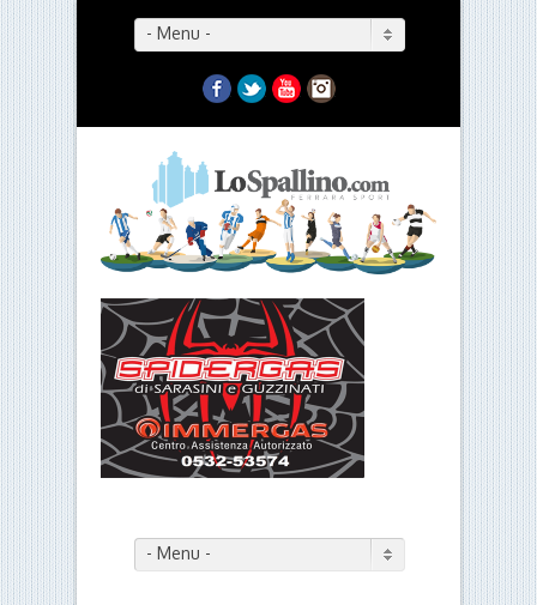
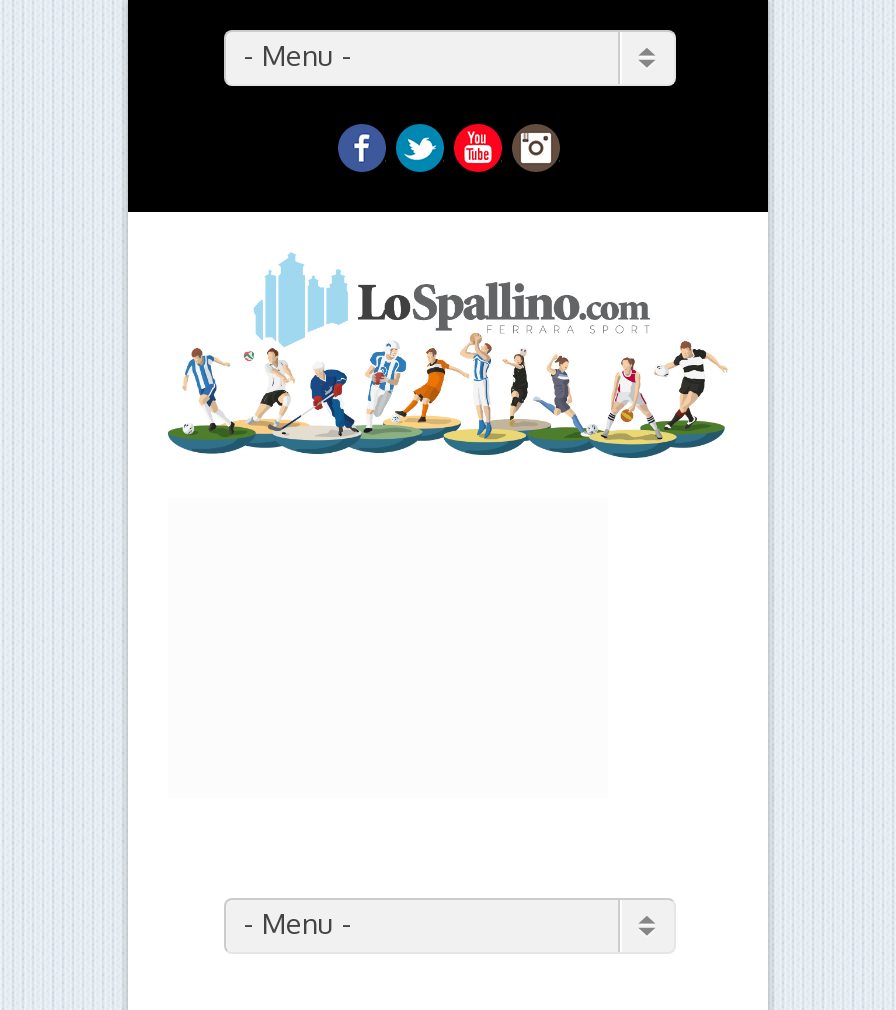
[99,297,366,479] [image] -> none

